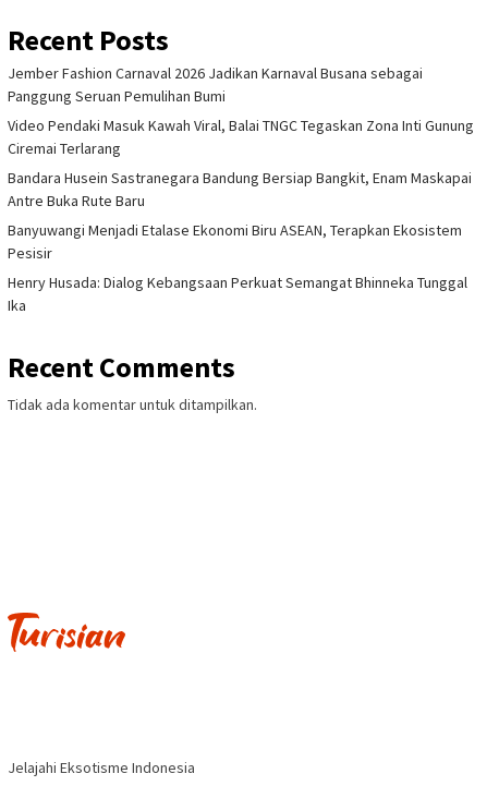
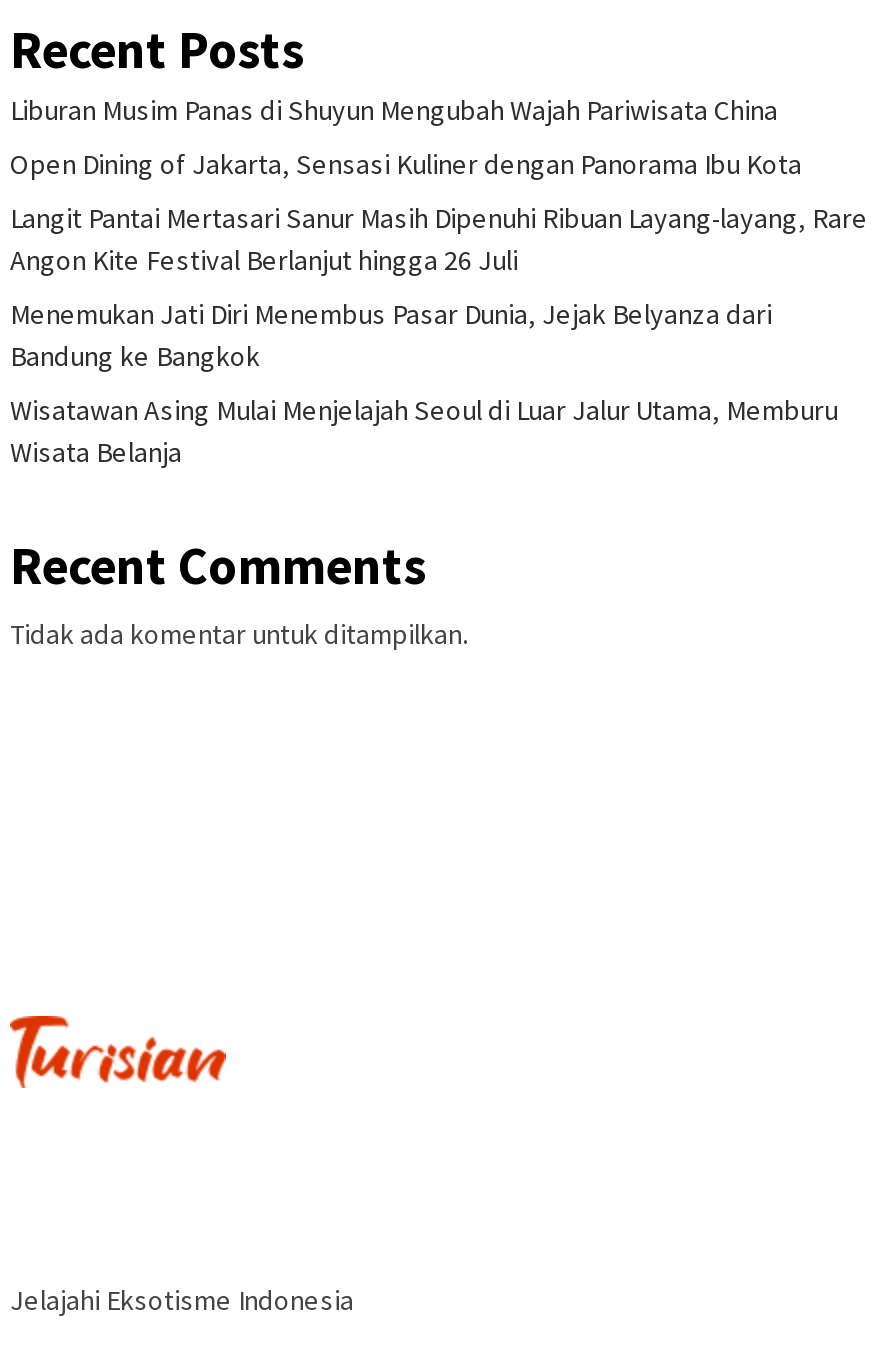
[8,63,423,106] Jember Fashion Carnaval 2026 Jadikan Karnaval Busana sebagai | Panggung Seruan Pemulihan Bumi -> [10,92,778,128] Liburan Musim Panas di Shuyun Mengubah Wajah Pariwisata China
[8,116,474,158] Video Pendaki Masuk Kawah Viral, Balai TNGC Tegaskan Zona Inti Gunung | Ciremai Terlarang -> [10,146,802,182] Open Dining of Jakarta, Sensasi Kuliner dengan Panorama Ibu Kota
[8,168,472,211] Bandara Husein Sastranegara Bandung Bersiap Bangkit, Enam Maskapai | Antre Buka Rute Baru -> [10,200,868,278] Langit Pantai Mertasari Sanur Masih Dipenuhi Ribuan Layang-layang, Rare | Angon Kite Festival Berlanjut hingga 26 Juli
[8,220,462,263] Banyuwangi Menjadi Etalase Ekonomi Biru ASEAN, Terapkan Ekosistem | Pesisir -> [10,296,772,374] Menemukan Jati Diri Menembus Pasar Dunia, Jejak Belyanza dari | Bandung ke Bangkok
[8,273,467,315] Henry Husada: Dialog Kebangsaan Perkuat Semangat Bhinneka Tunggal | Ika -> [10,392,838,470] Wisatawan Asing Mulai Menjelajah Seoul di Luar Jalur Utama, Memburu | Wisata Belanja

